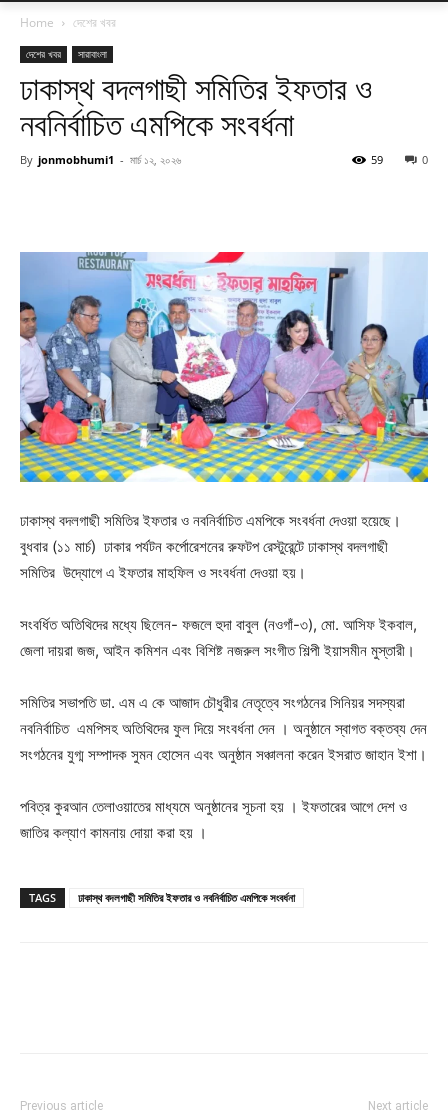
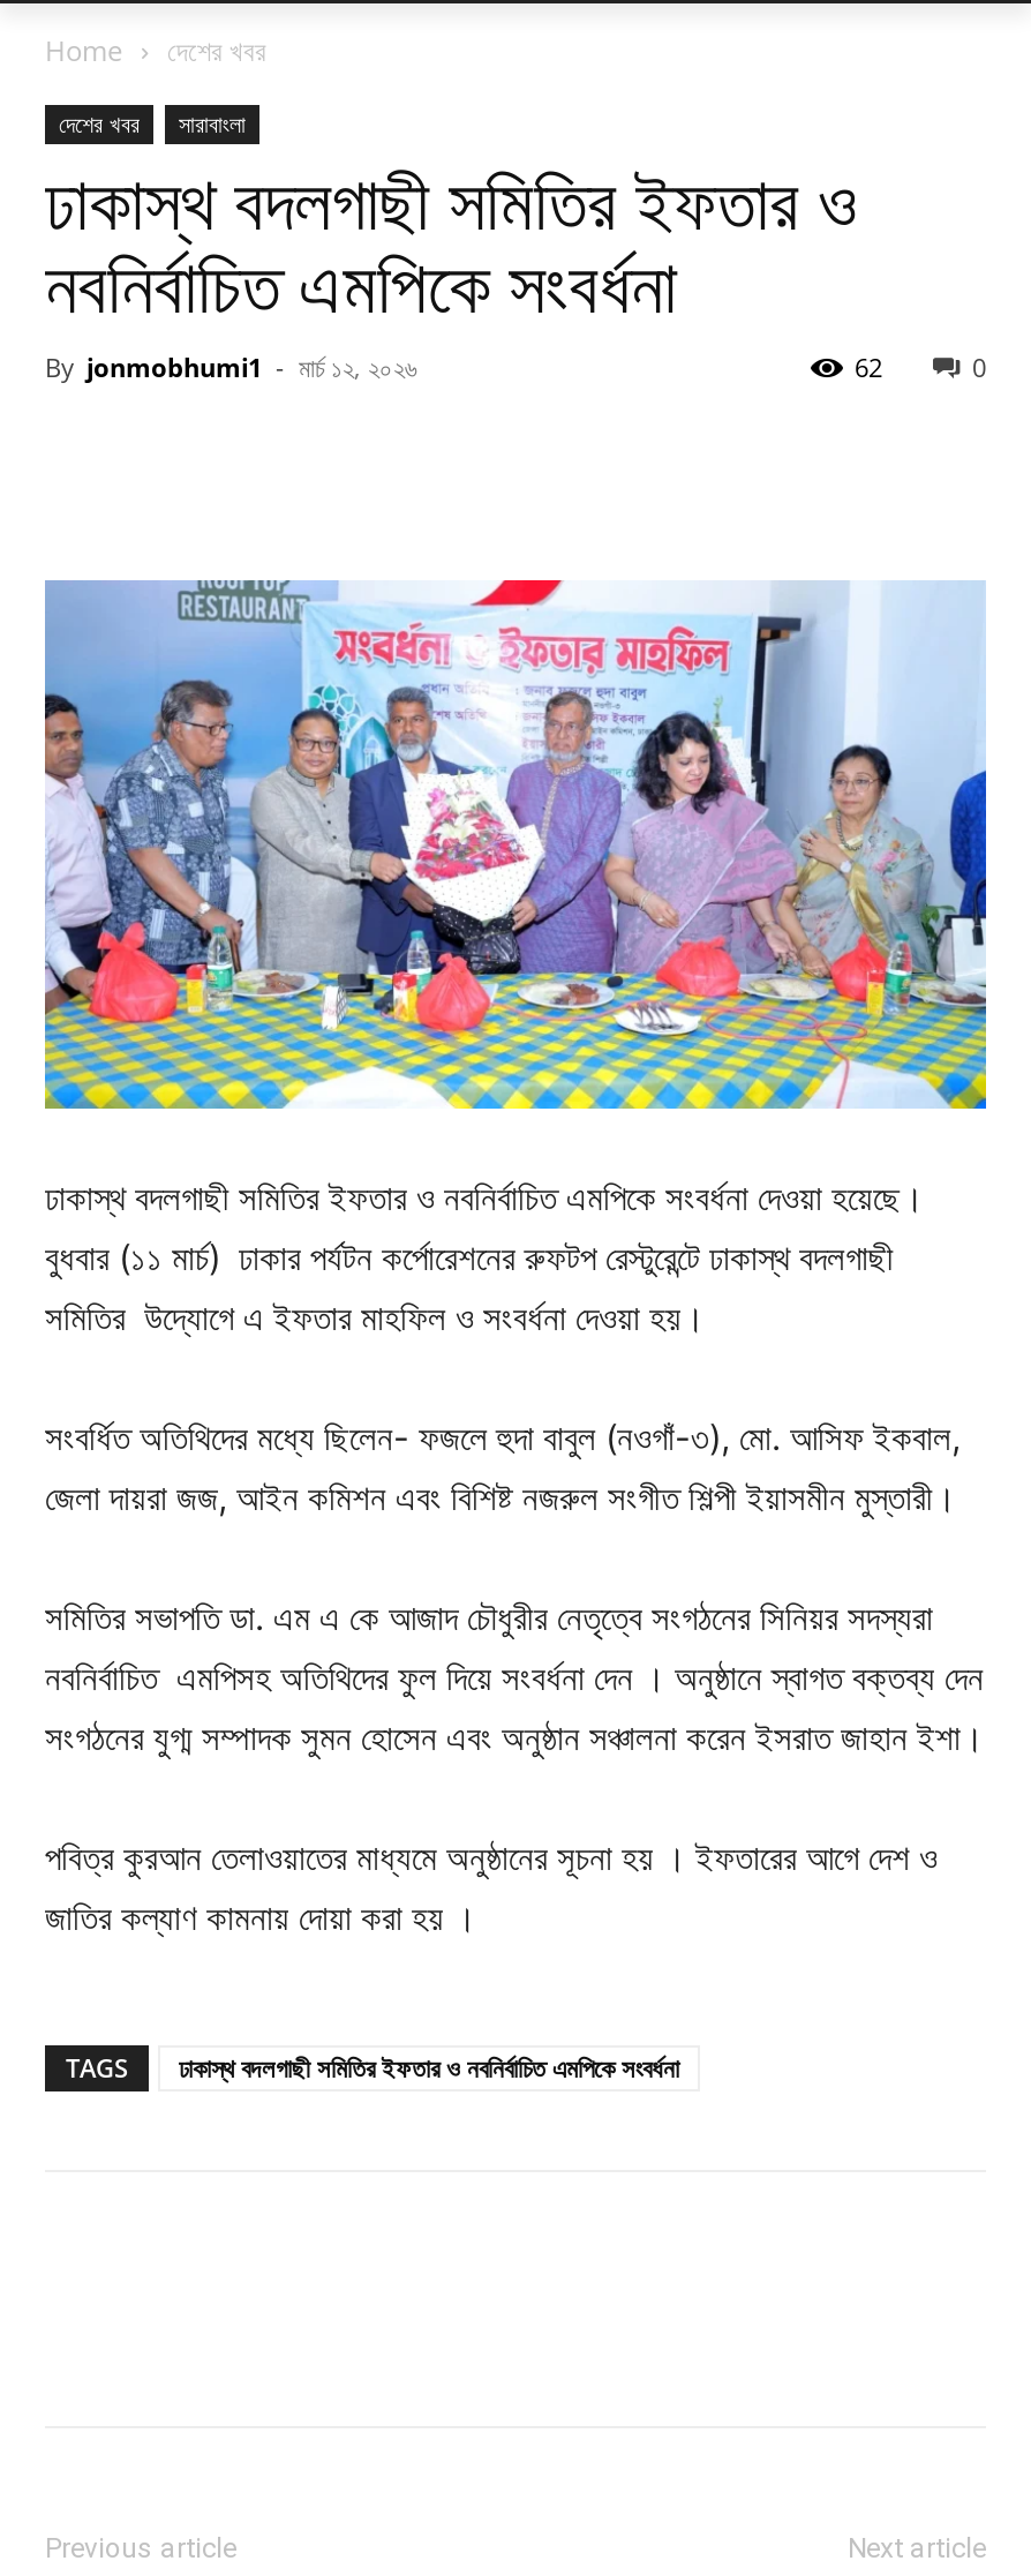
[371,152,383,167] 59 -> [855,349,882,384] 62

